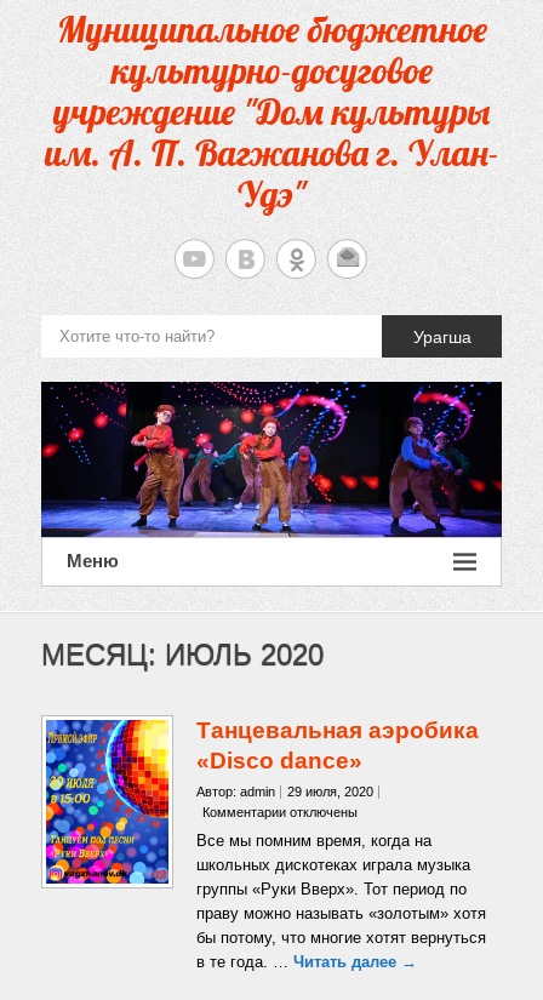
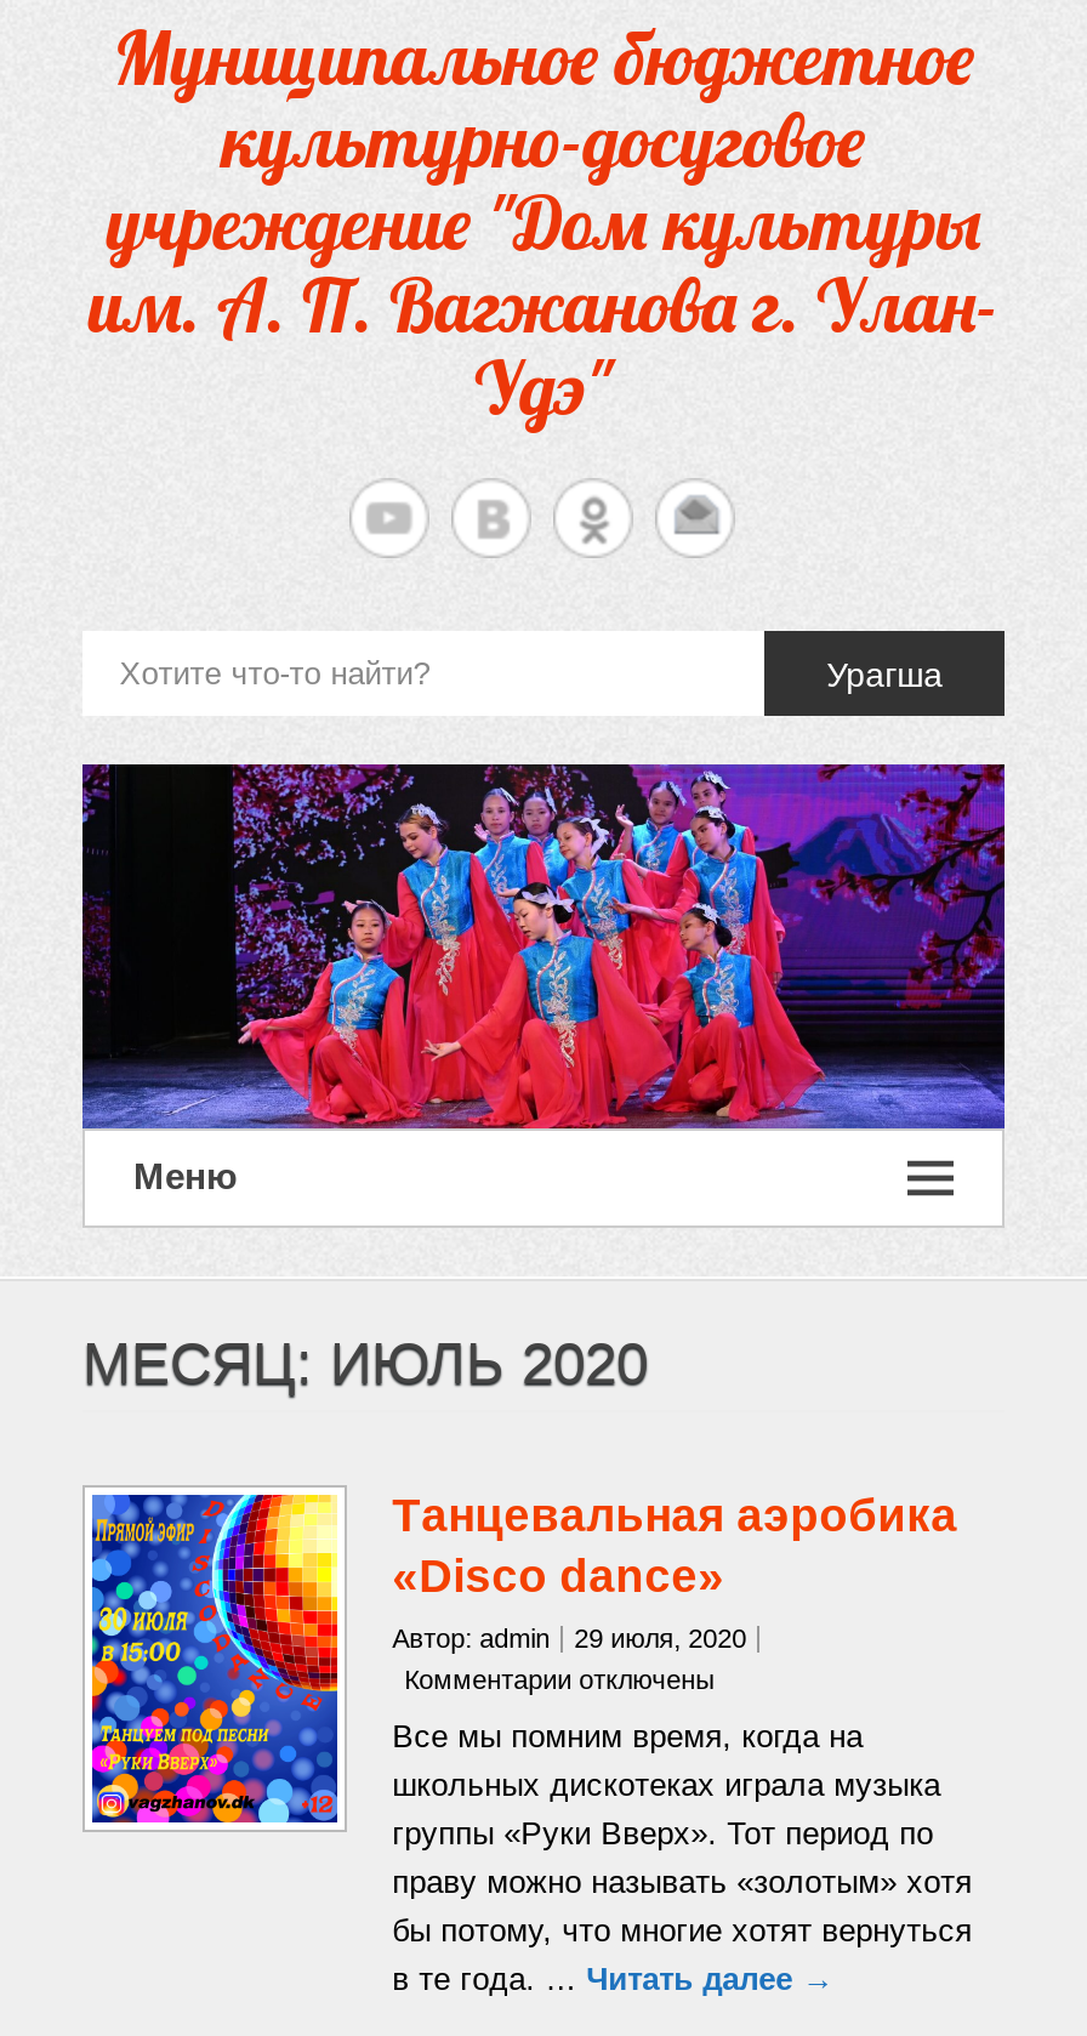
[40,381,502,538] [image] -> [80,762,1007,1131] [image]

